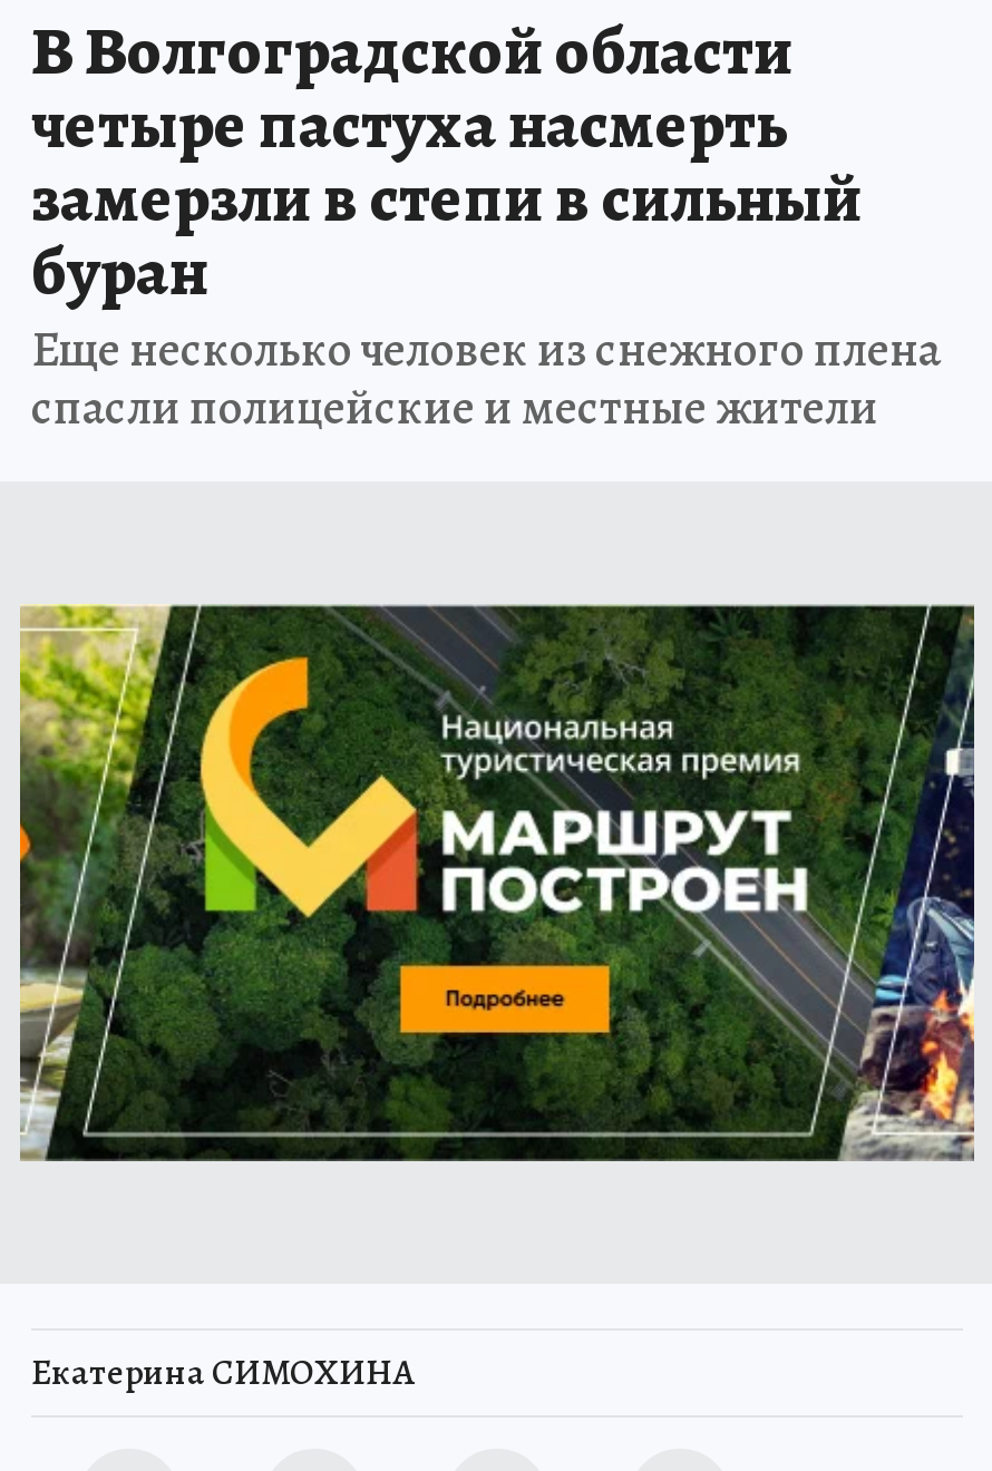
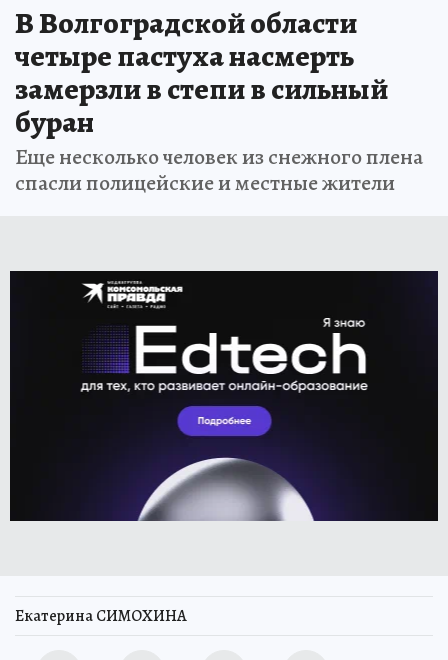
[18,604,976,1163] [image] -> [9,270,439,521] [image]

